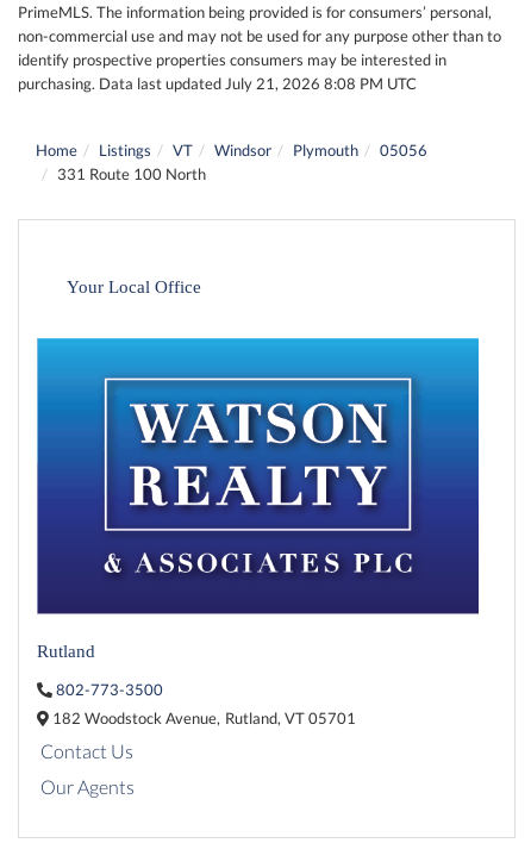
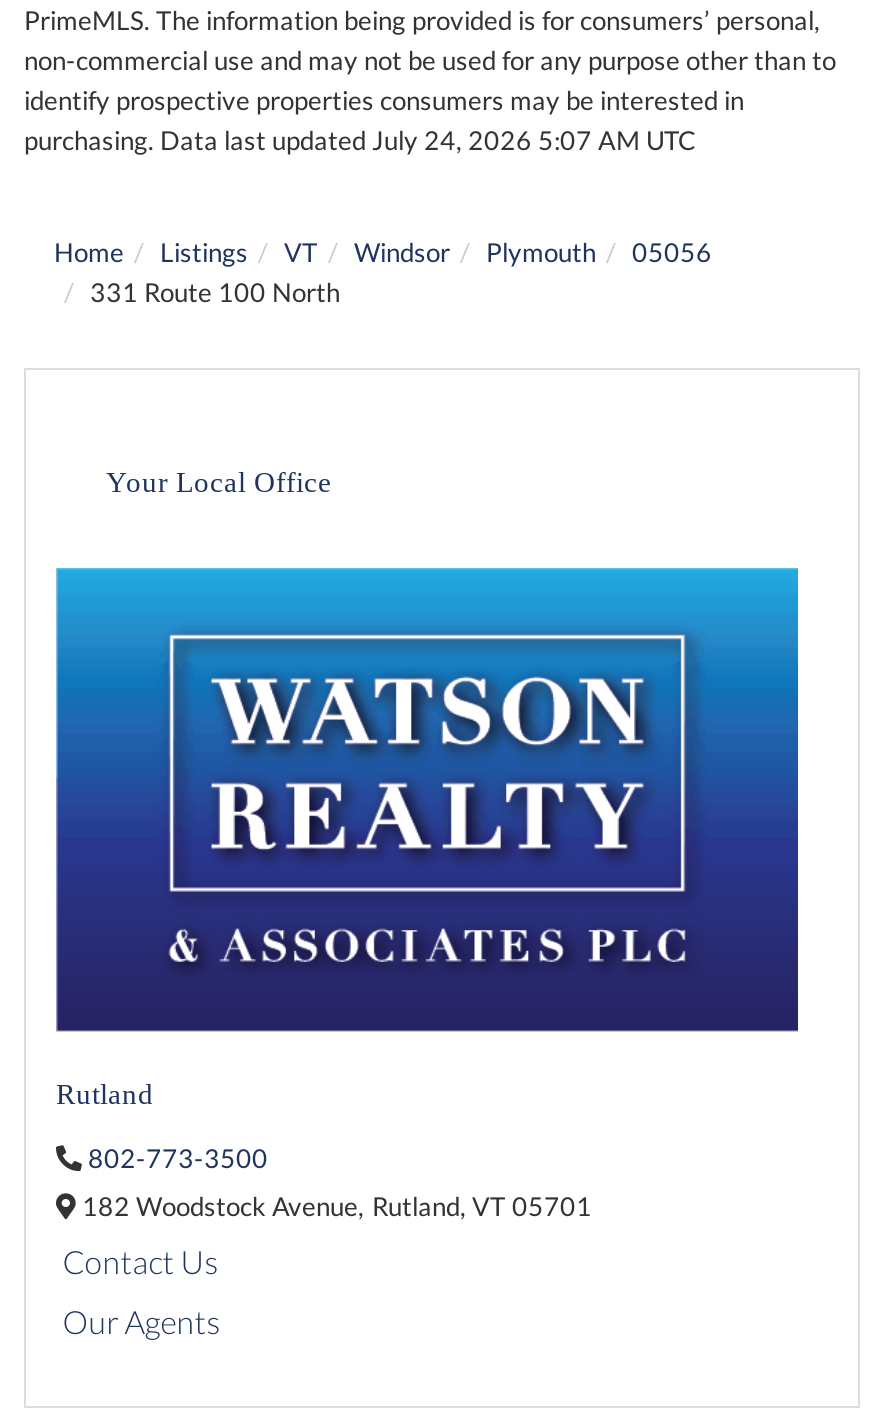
[18,74,417,93] purchasing. Data last updated July 21, 2026 8:08 PM UTC -> [24,125,696,157] purchasing. Data last updated July 24, 2026 5:07 AM UTC

